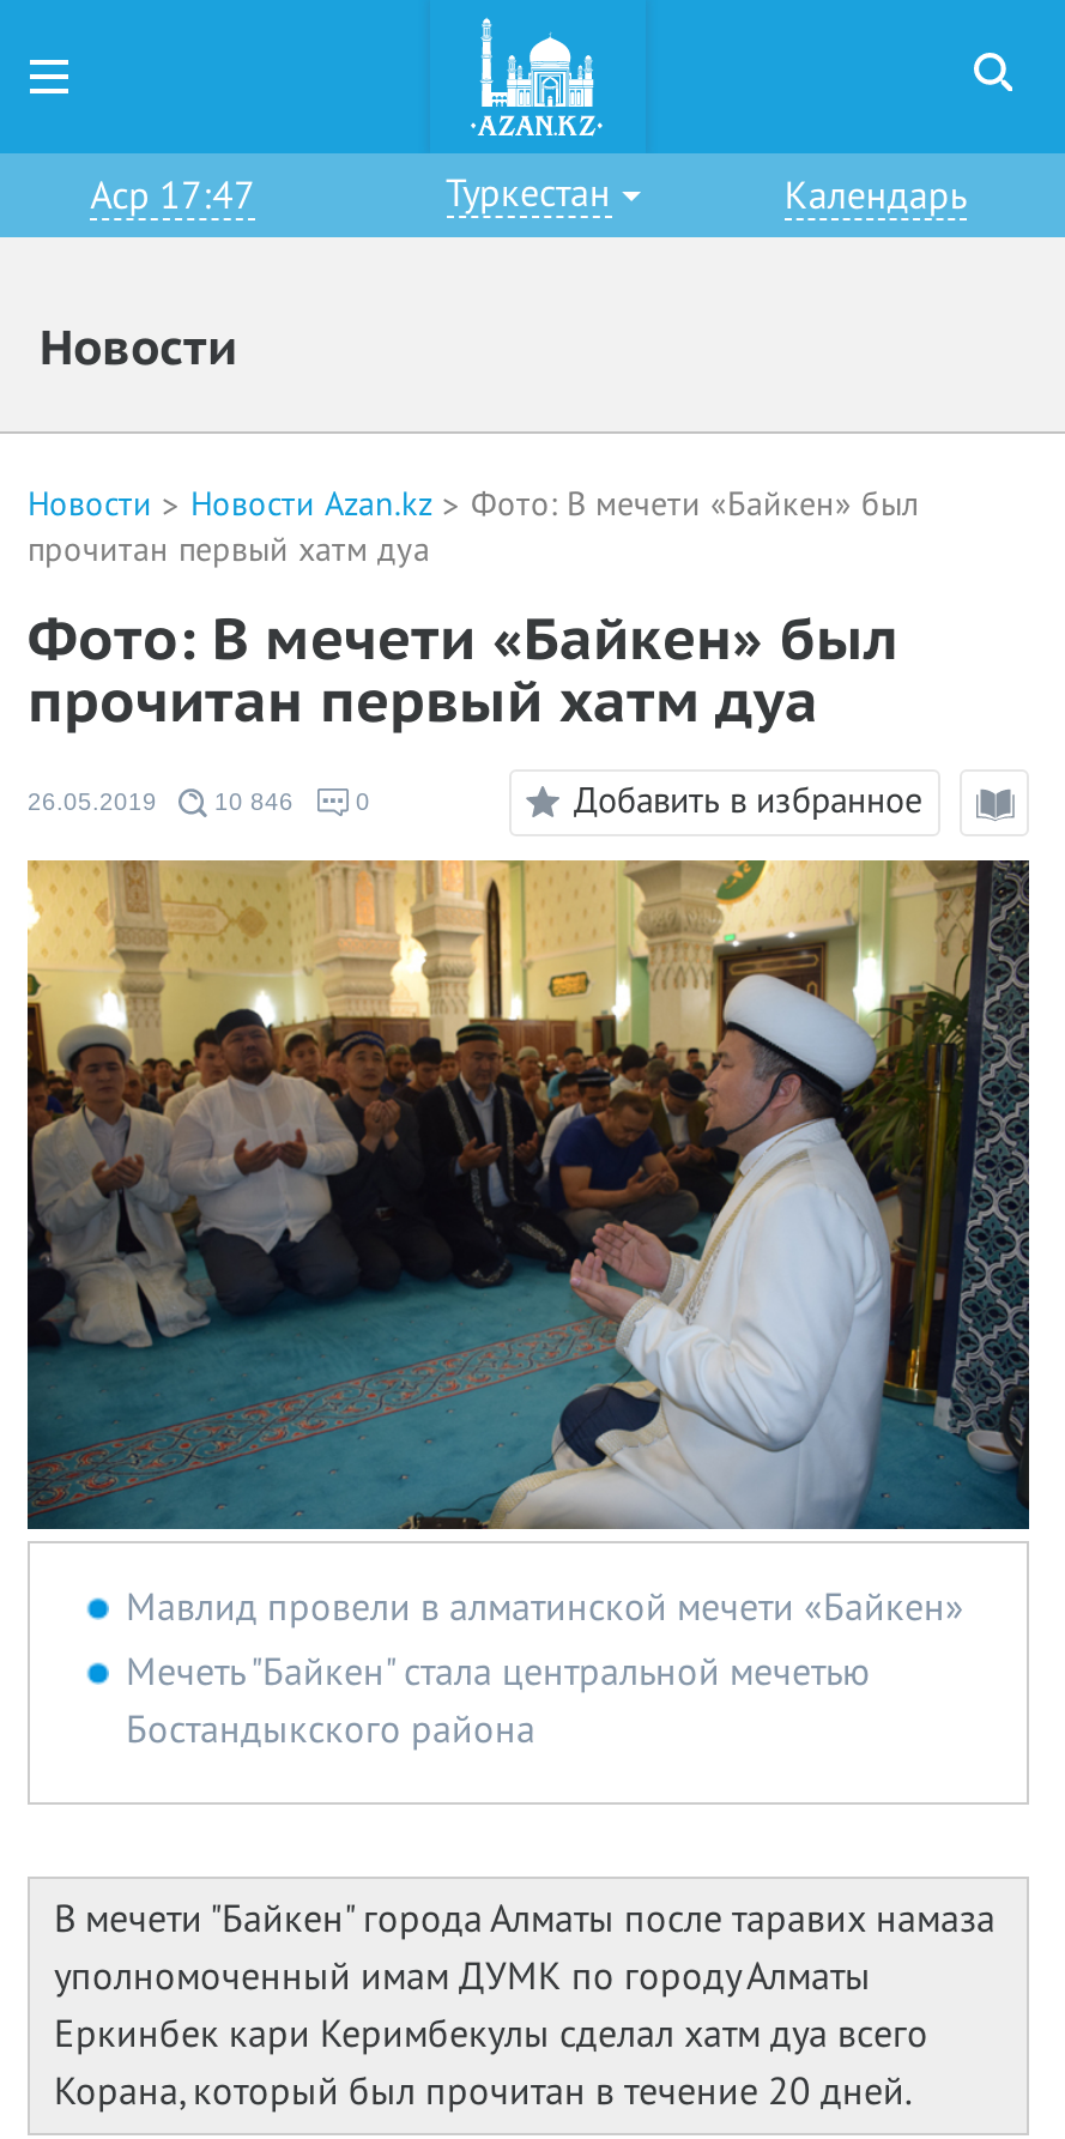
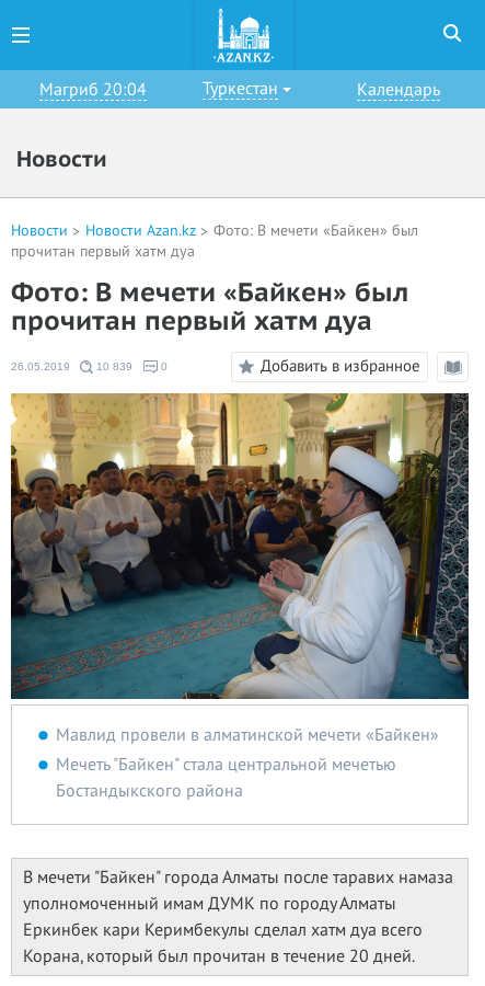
[90,175,255,218] Аср 17:47 -> [40,80,147,100] Магриб 20:04
[28,788,294,815] 26.05.2019 10 846 -> [11,360,132,372] 26.05.2019 10 839

